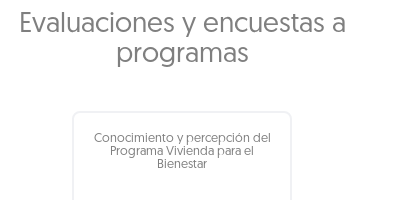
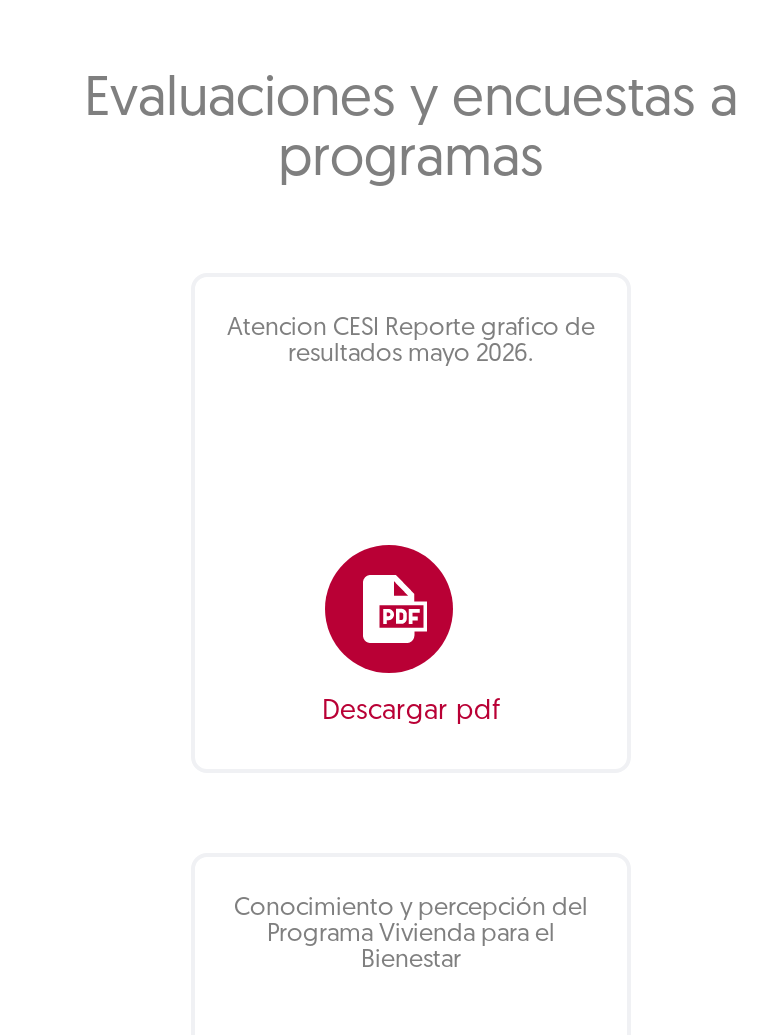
none -> [227,317,595,367] Atencion CESI Reporte grafico de | resultados mayo 2026.
none -> [322,543,500,727] [image] | Descargar pdf

